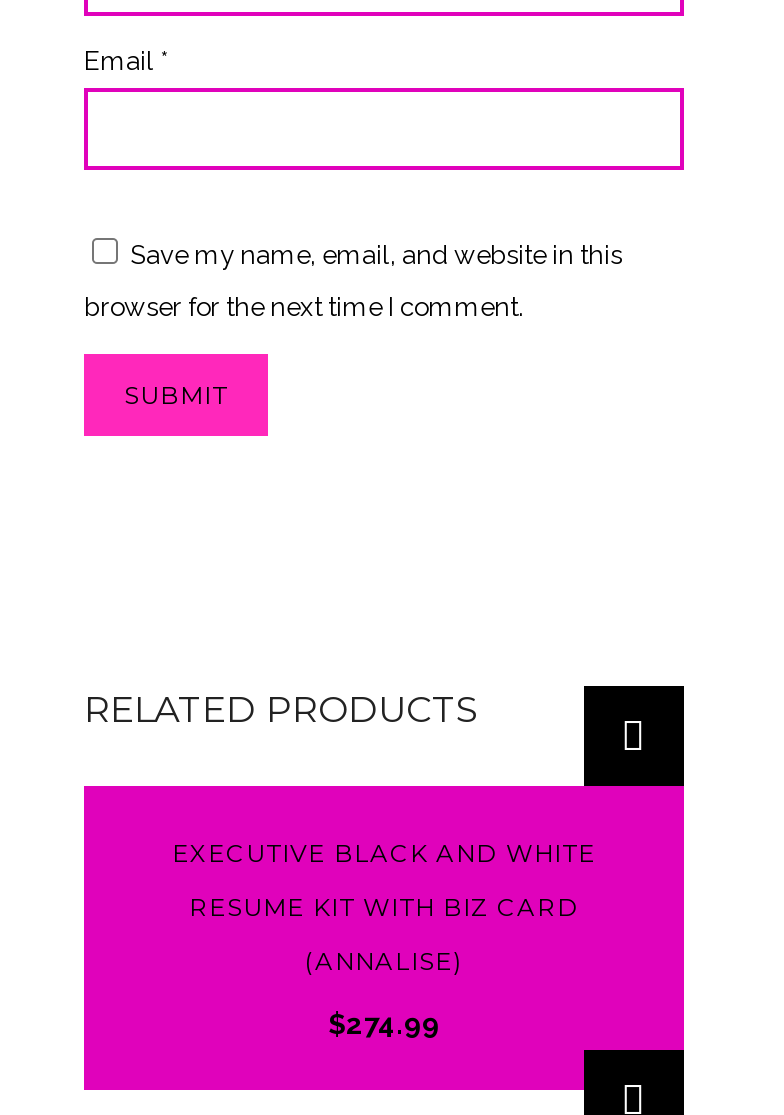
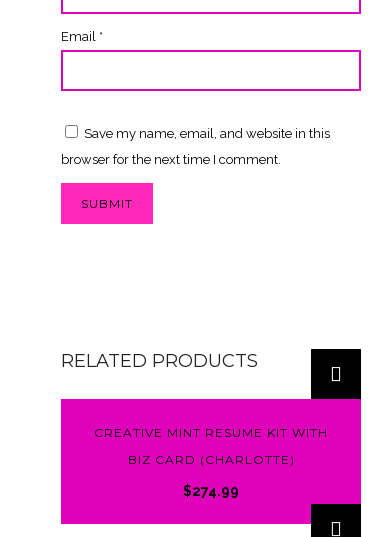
[172,837,596,975] EXECUTIVE BLACK AND WHITE | RESUME KIT WITH BIZ CARD | (ANNALISE) -> [94,425,328,467] CREATIVE MINT RESUME KIT WITH | BIZ CARD (CHARLOTTE)

